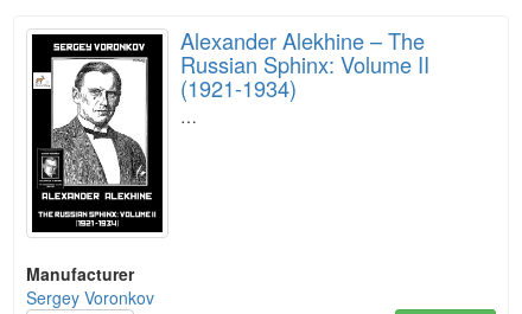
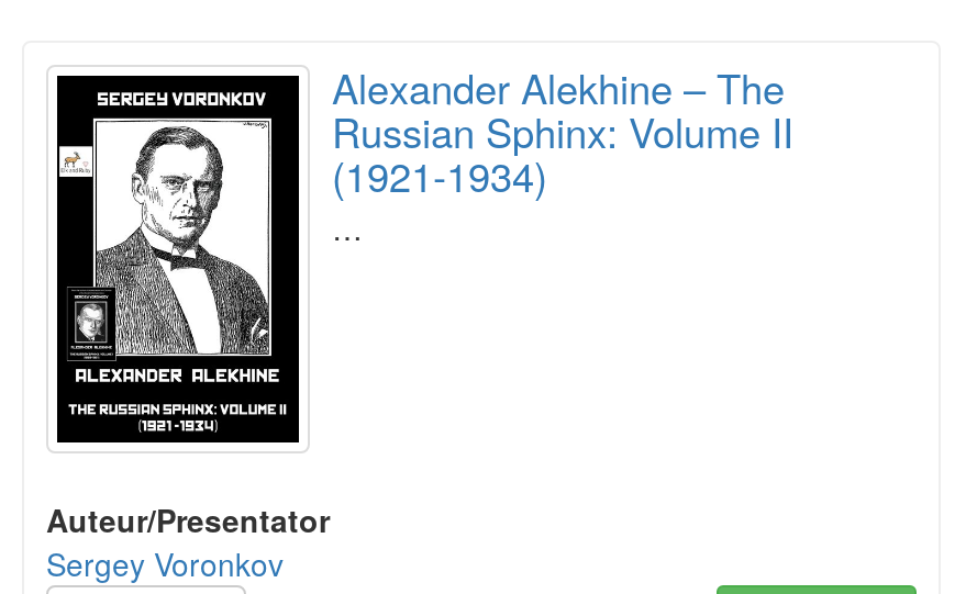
[26,262,134,286] Manufacturer -> [46,498,330,542] Auteur/Presentator

